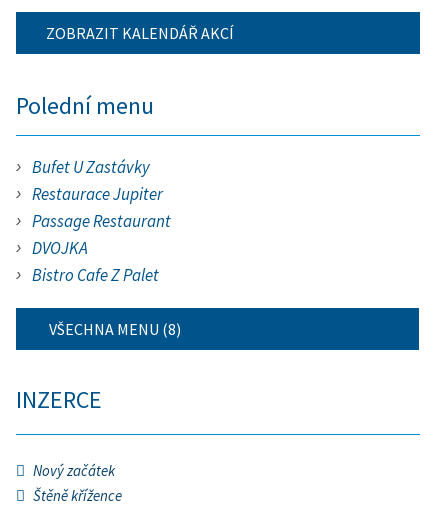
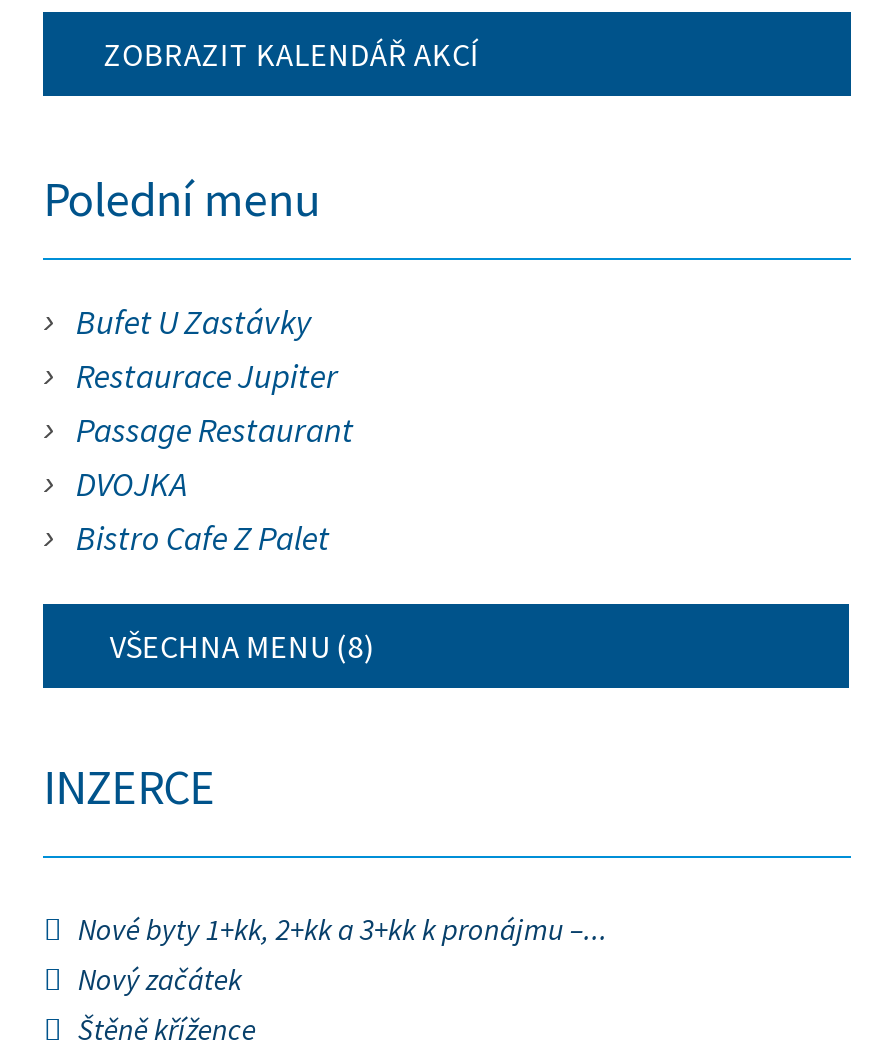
none -> [78,910,608,948] Nové byty 1+kk, 2+kk a 3+kk k pronájmu –...

